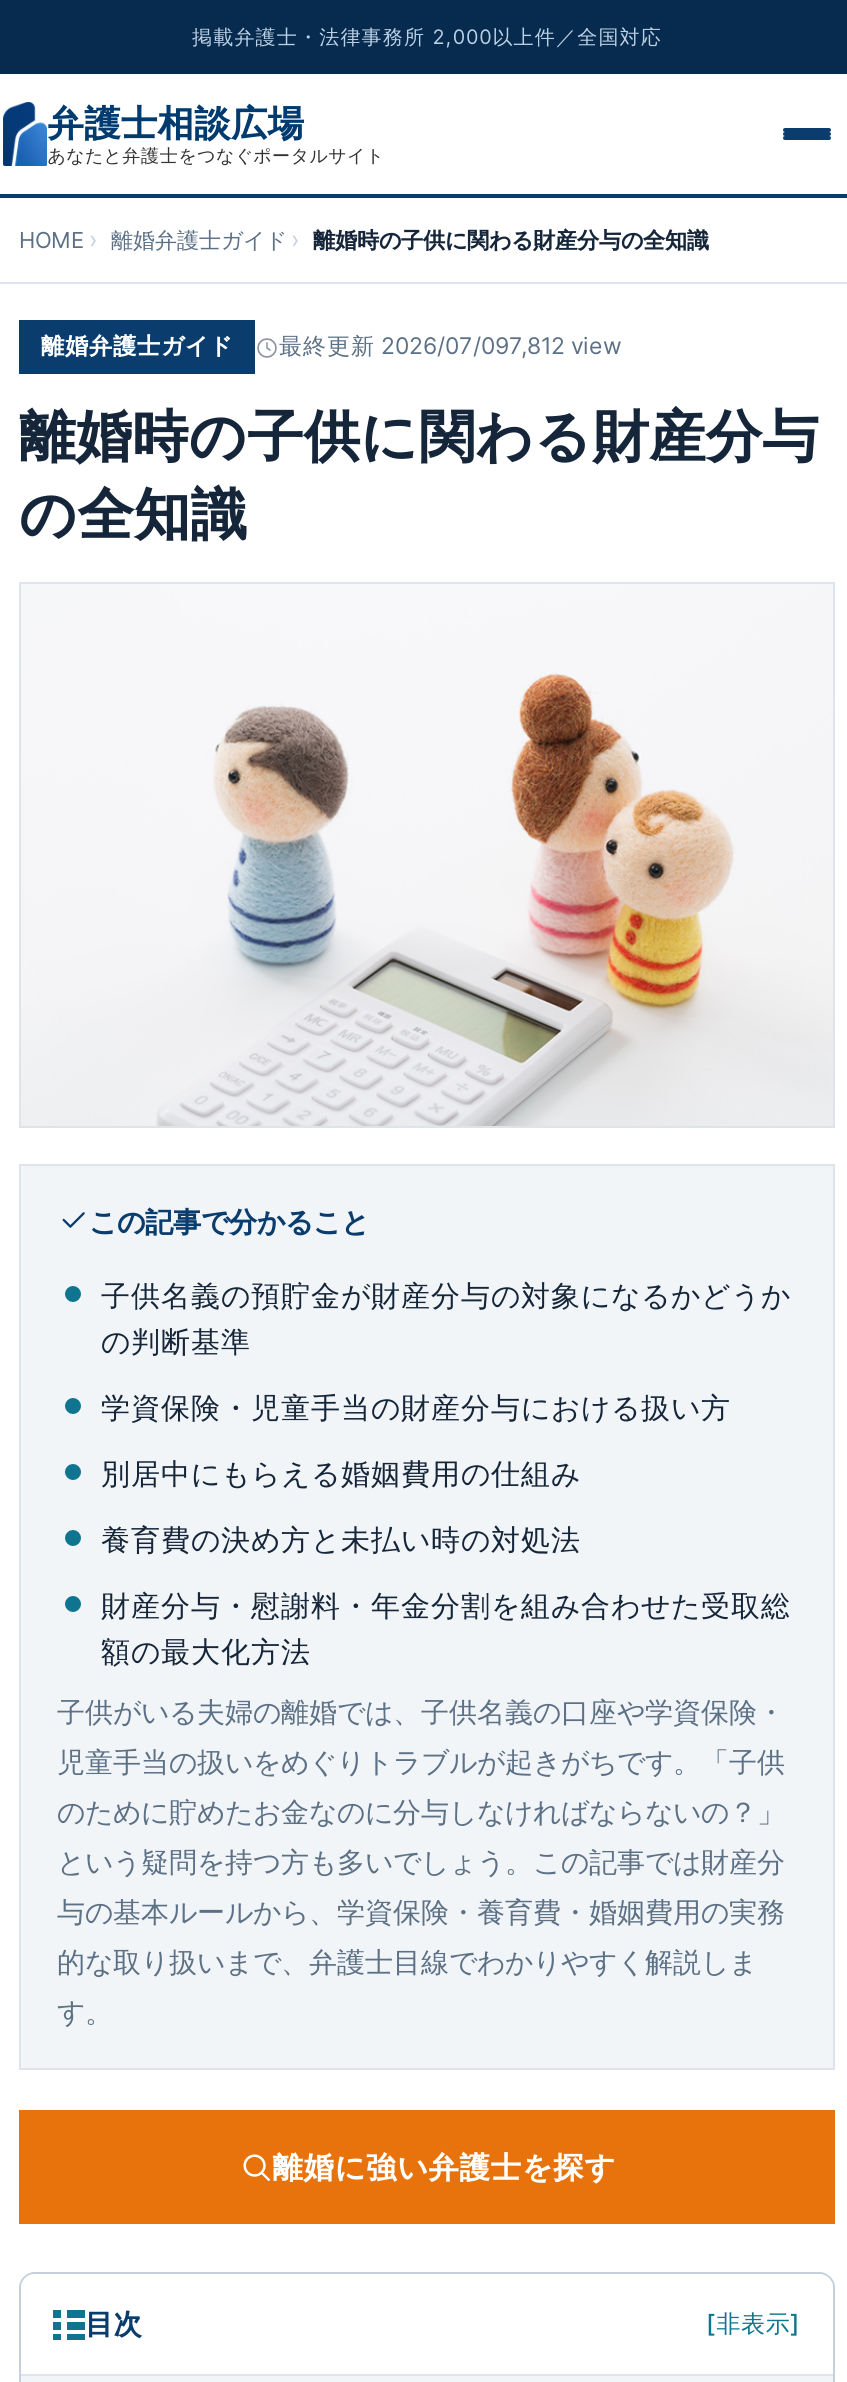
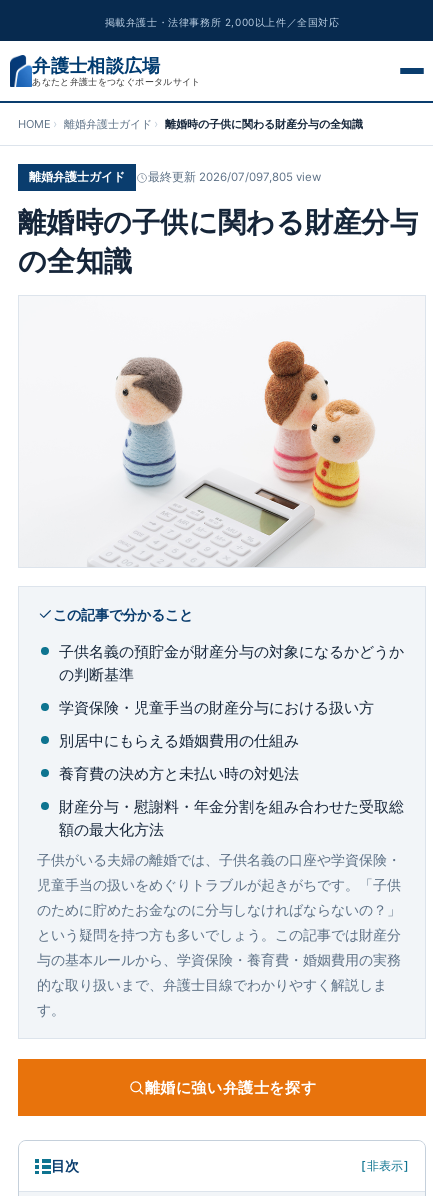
[279,332,621,360] 最終更新 2026/07/097,812 view -> [148,170,321,184] 最終更新 2026/07/097,805 view

